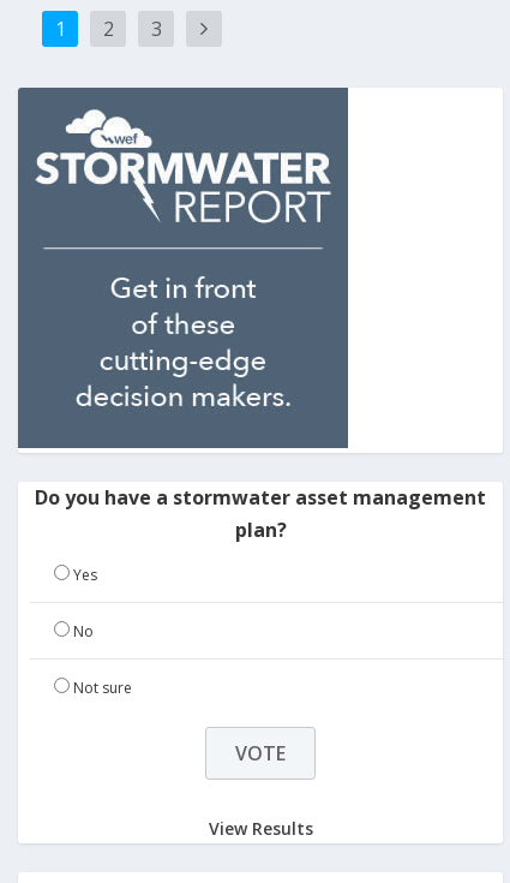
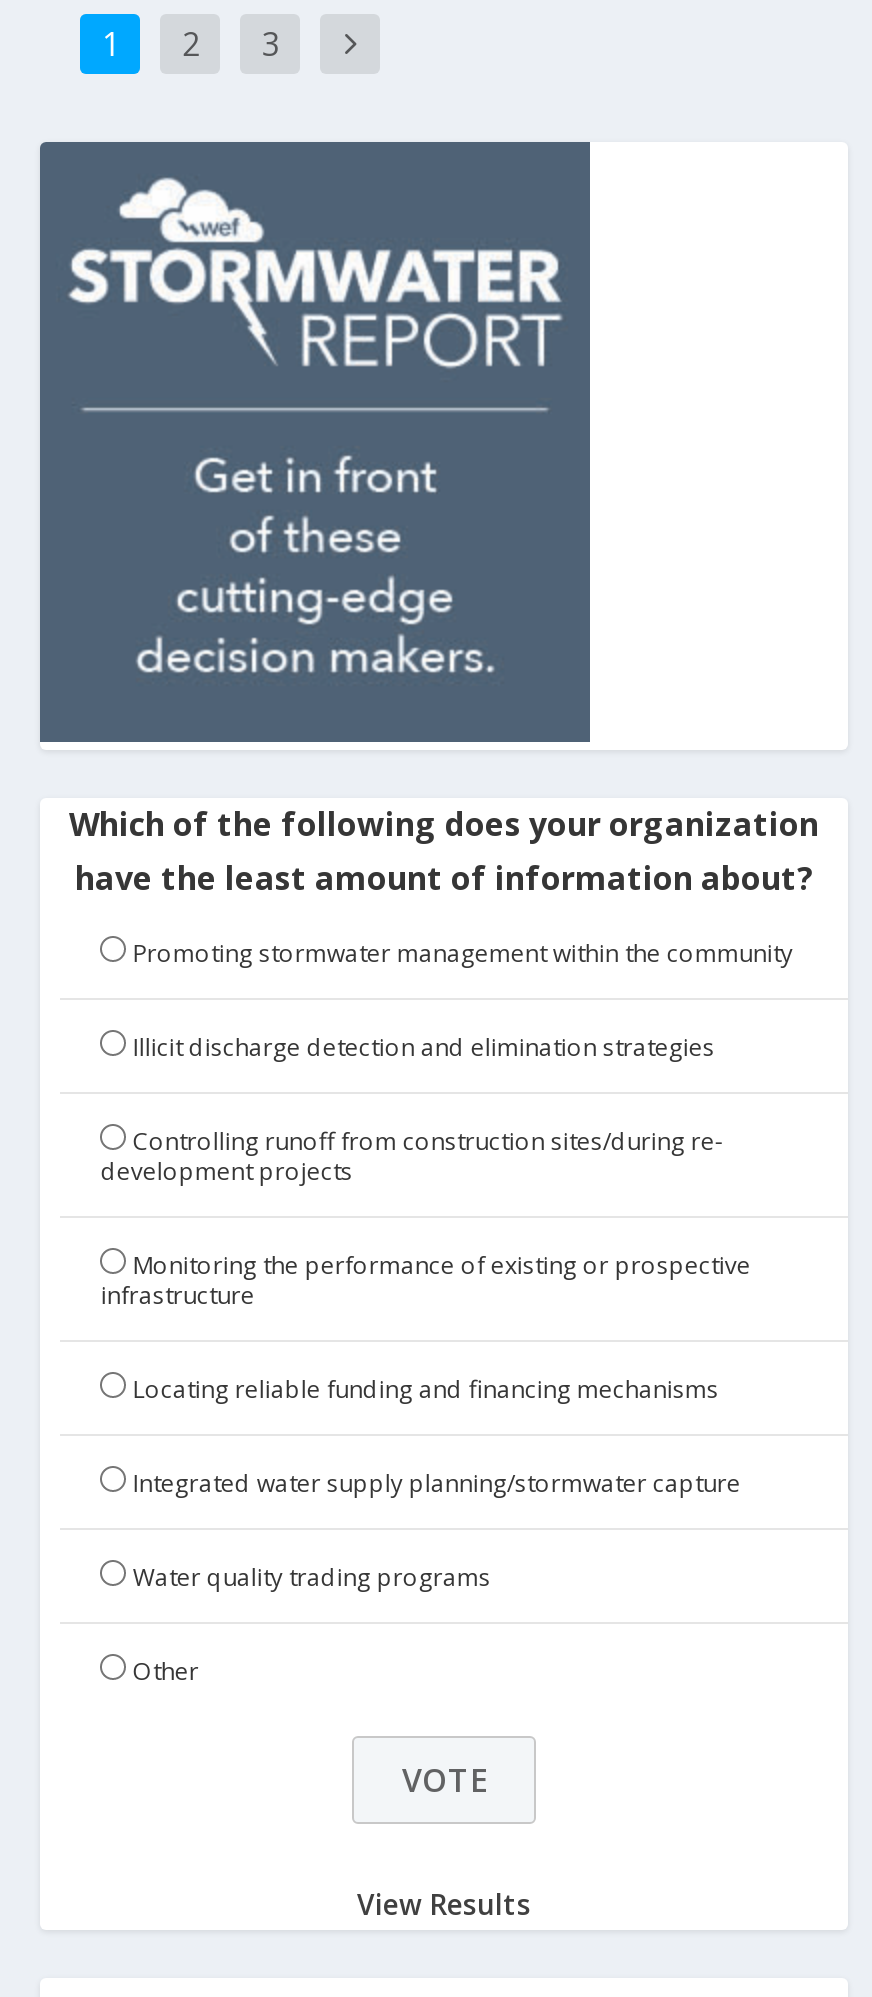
[35,484,486,698] Do you have a stormwater asset management | plan? | Yes | No | Not sure -> [69,802,819,1688] Which of the following does your organization | have the least amount of information about? | Promoting stormwater management within the community | Illicit discharge detection and elimination strategies | Controlling runoff from construction sites/during re- | development projects | Monitoring the performance of existing or prospective | infrastructure | Locating reliable funding and financing mechanisms | Integrated water supply planning/stormwater capture | Water quality trading programs | Other

